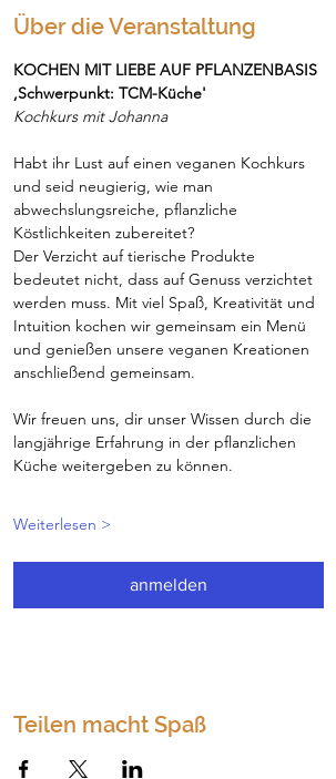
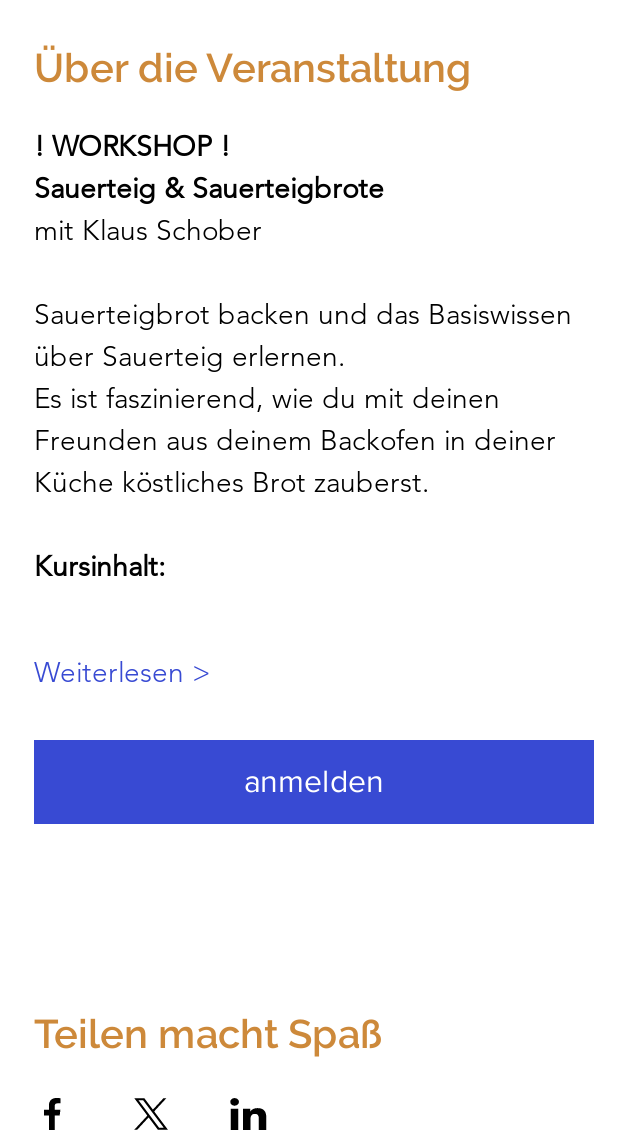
[13,60,317,126] KOCHEN MIT LIEBE AUF PFLANZENBASIS | ,Schwerpunkt: TCM-Küche' | Kochkurs mit Johanna -> [34,128,384,248] ! WORKSHOP ! | Sauerteig & Sauerteigbrote | mit Klaus Schober
[13,153,319,382] Habt ihr Lust auf einen veganen Kochkurs | und seid neugierig, wie man | abwechslungsreiche, pflanzliche | Köstlichkeiten zubereitet? | Der Verzicht auf tierische Produkte | bedeutet nicht, dass auf Genuss verzichtet | werden muss. Mit viel Spaß, Kreativität und | Intuition kochen wir gemeinsam ein Menü | und genießen unsere veganen Kreationen | anschließend gemeinsam. -> [34,296,580,500] Sauerteigbrot backen und das Basiswissen | über Sauerteig erlernen. | Es ist faszinierend, wie du mit deinen | Freunden aus deinem Backofen in deiner | Küche köstliches Brot zauberst.
[13,409,316,475] Wir freuen uns, dir unser Wissen durch die | langjährige Erfahrung in der pflanzlichen | Küche weitergeben zu können. -> [34,548,166,584] Kursinhalt:

